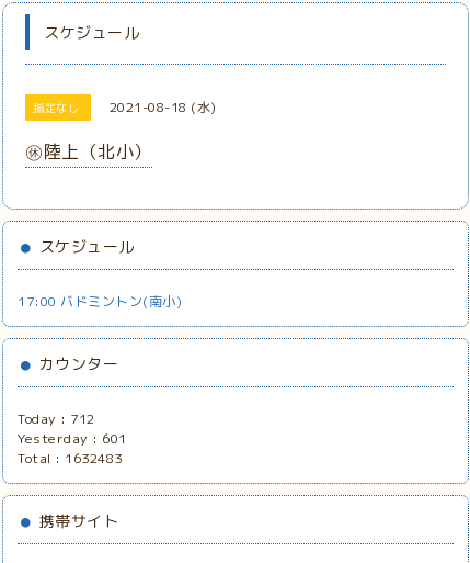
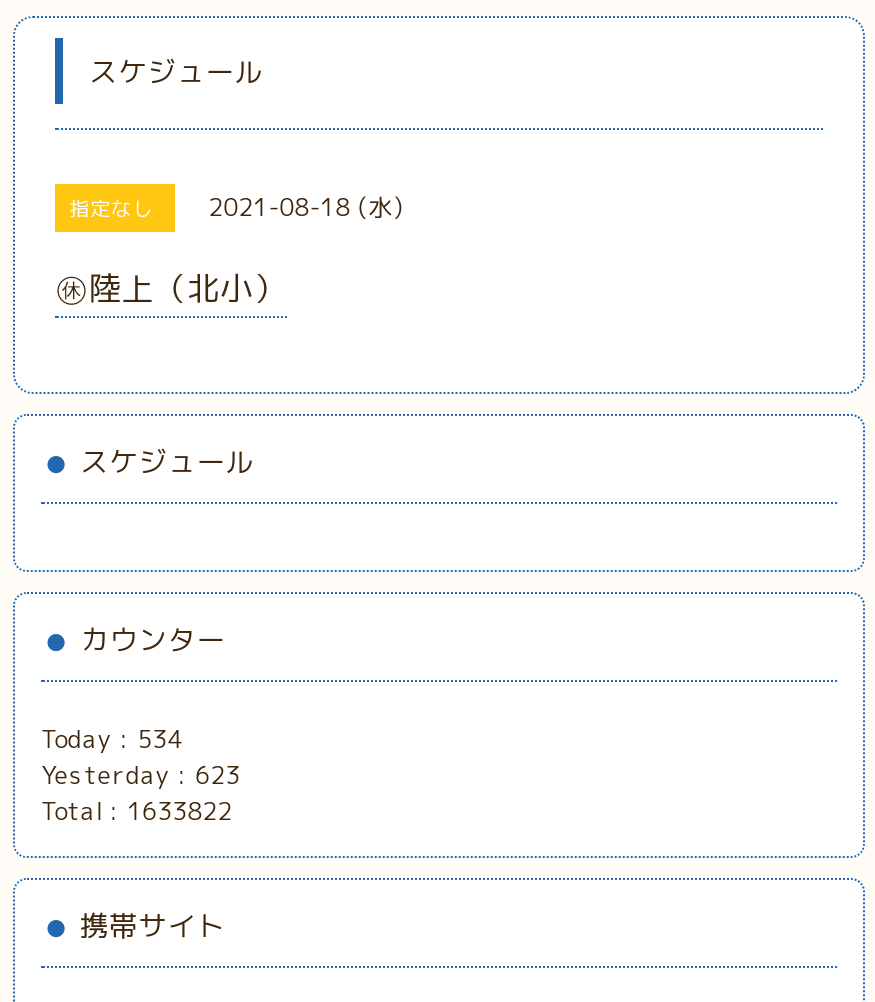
[18,292,182,311] 17:00 バドミントン(南小) -> none
[18,409,95,428] Today : 712 -> [41,722,182,756] Today : 534
[18,429,127,448] Yesterday : 601 -> [41,758,240,792] Yesterday : 623
[18,449,122,468] Total : 1632483 -> [41,794,232,828] Total : 1633822

